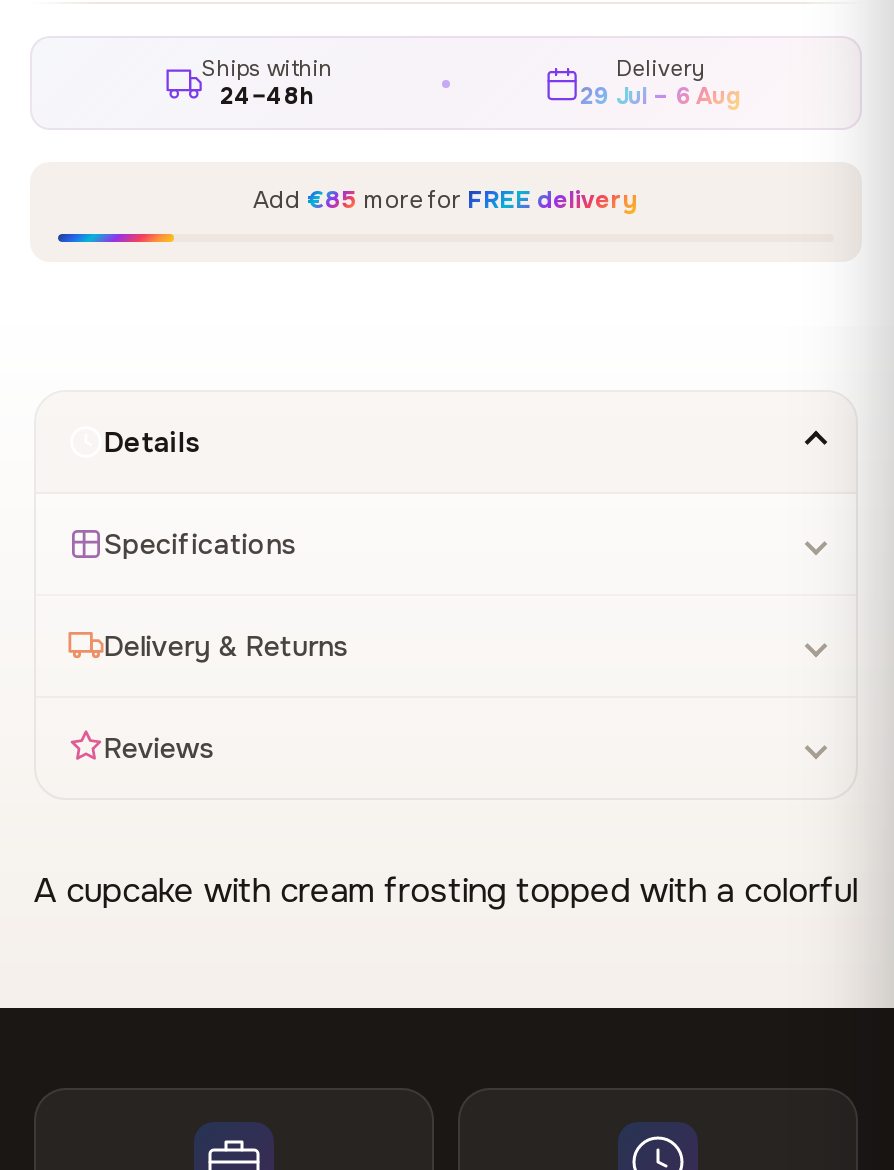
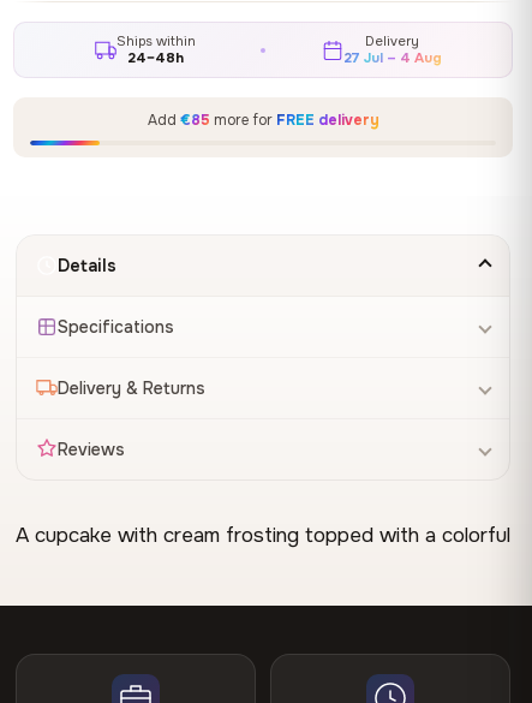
[580,82,742,112] 29 Jul – 6 Aug -> [343,49,441,67] 27 Jul – 4 Aug

